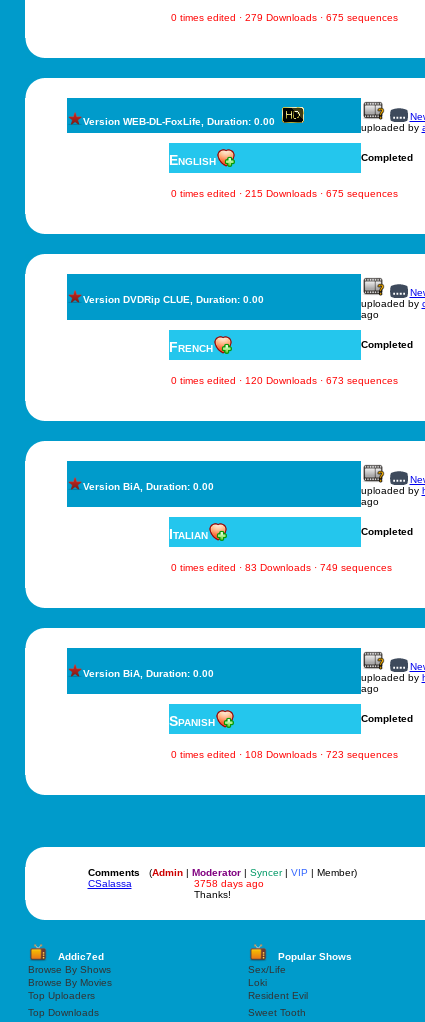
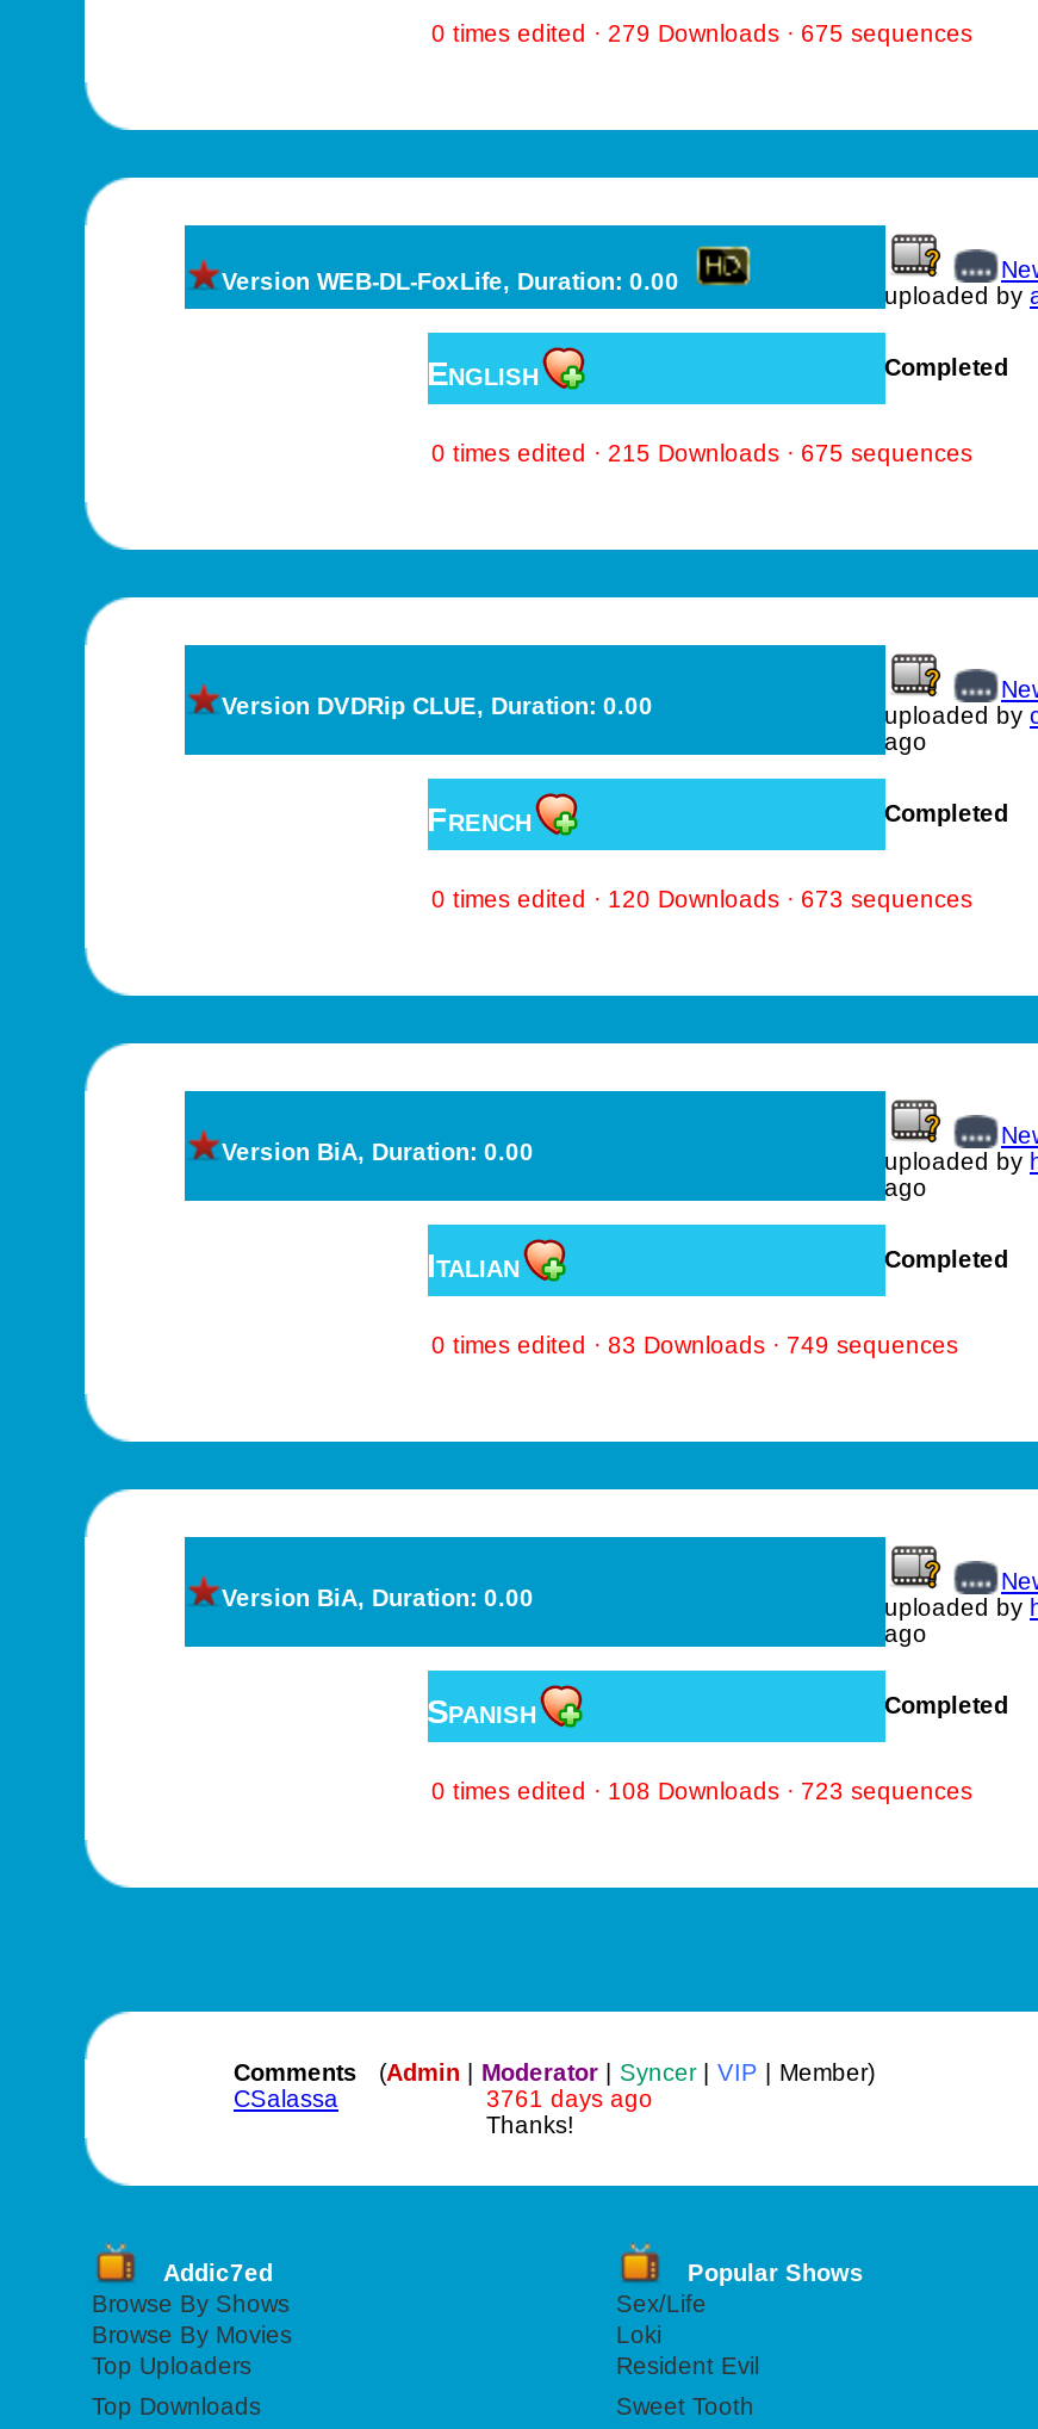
[193,878,263,889] 3758 days ago -> [486,2086,653,2112] 3761 days ago

